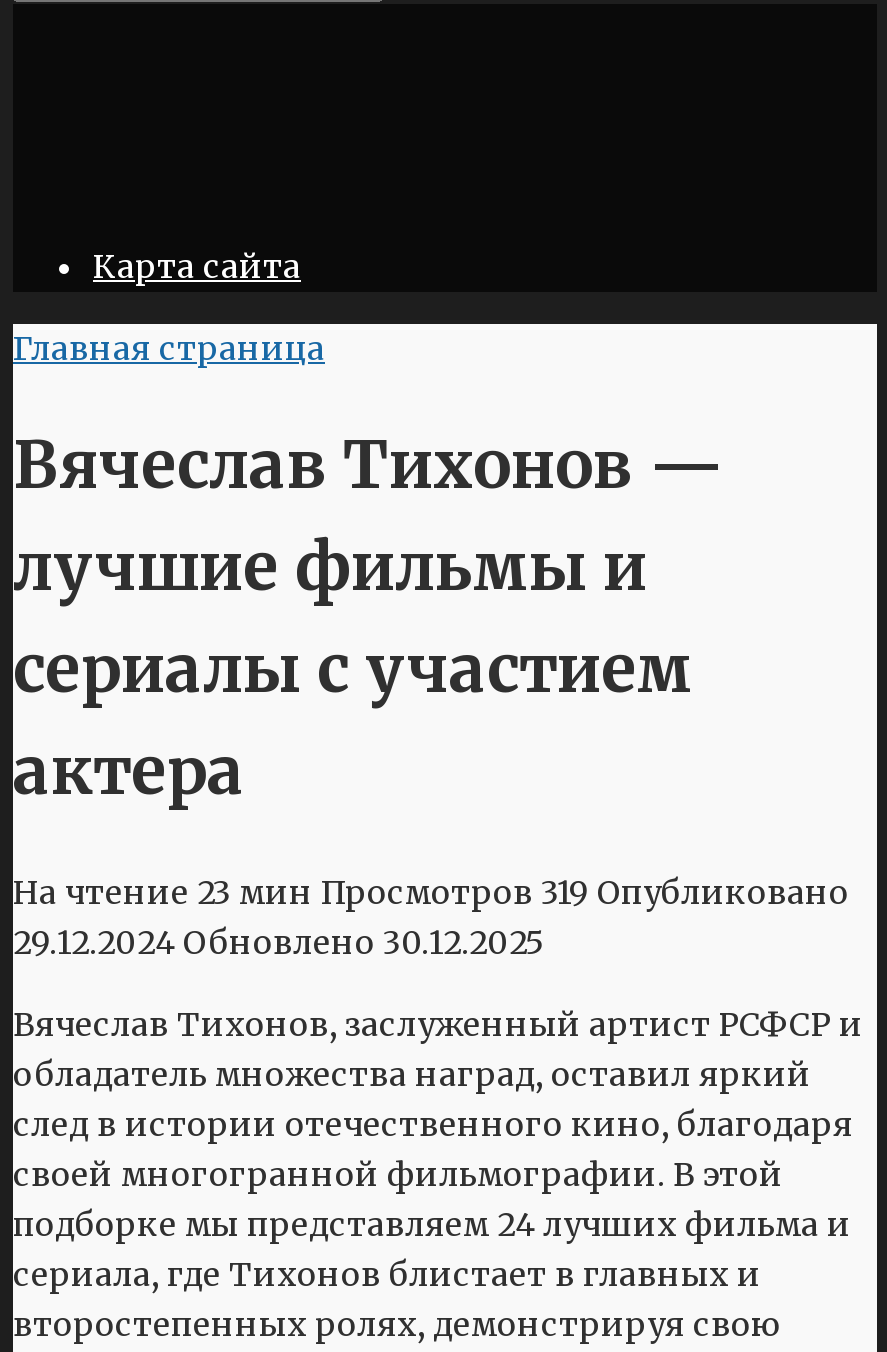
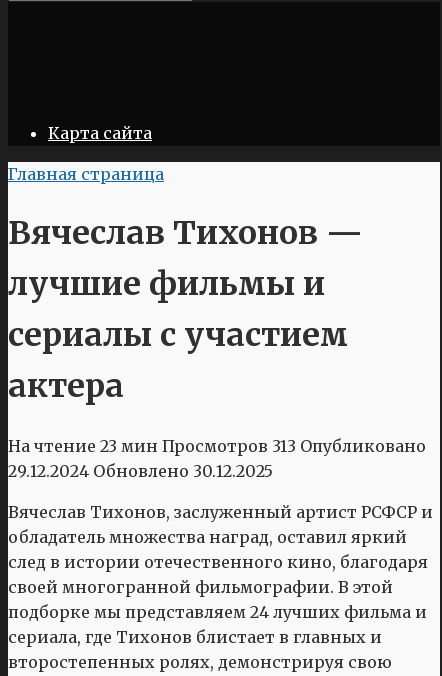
[13,872,849,912] На чтение 23 мин Просмотров 319 Опубликовано -> [8,436,426,456] На чтение 23 мин Просмотров 313 Опубликовано

